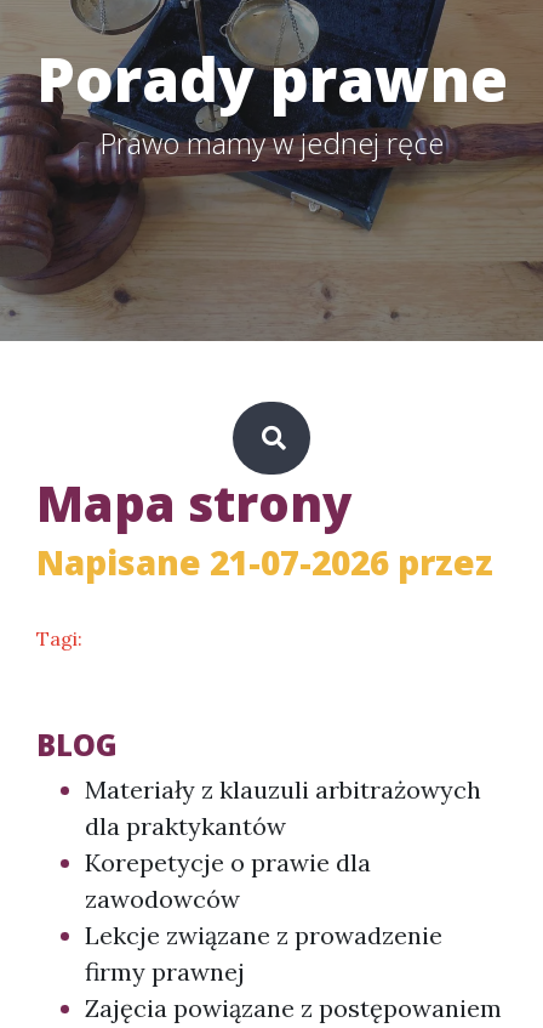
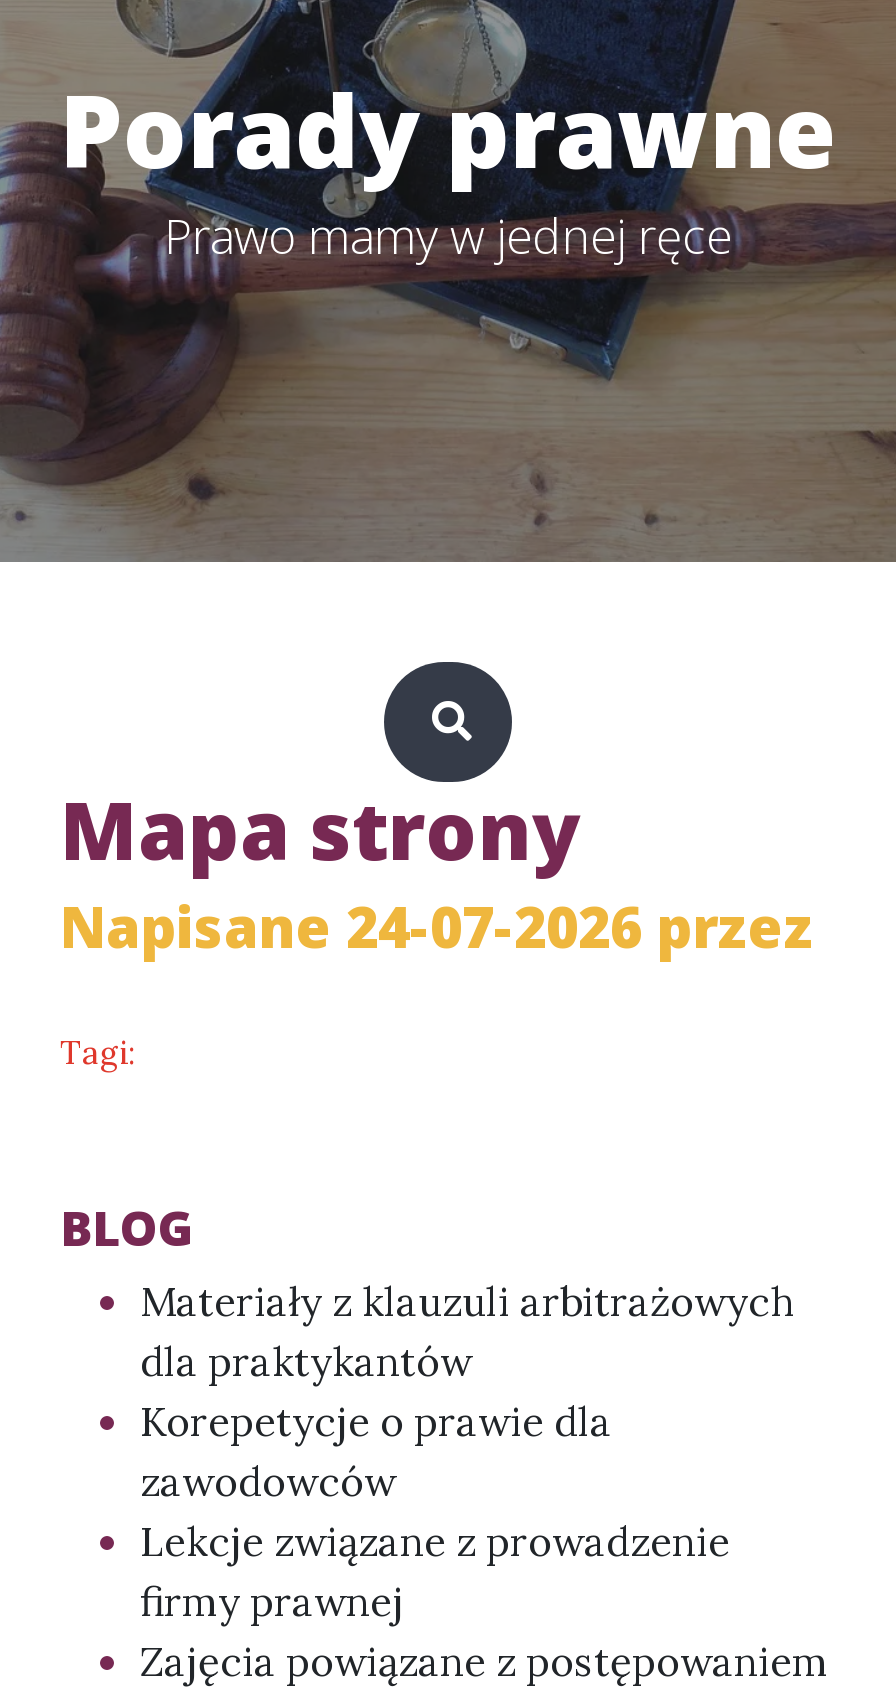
[36,539,493,585] Napisane 21-07-2026 przez -> [60,888,814,964] Napisane 24-07-2026 przez

